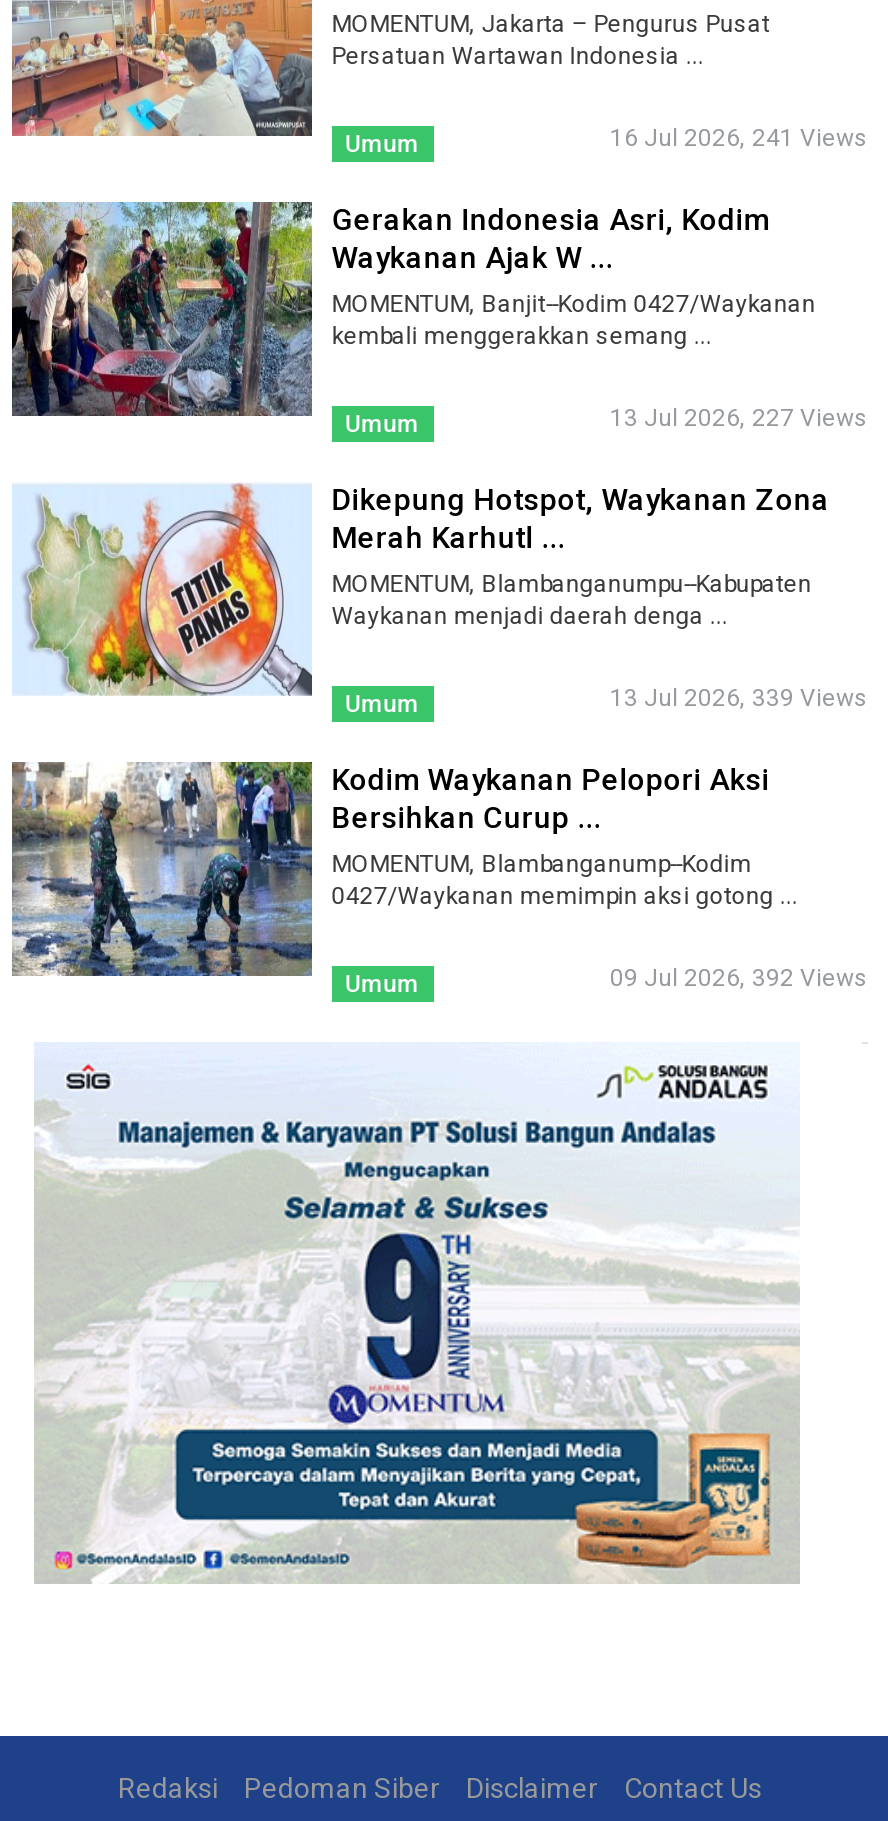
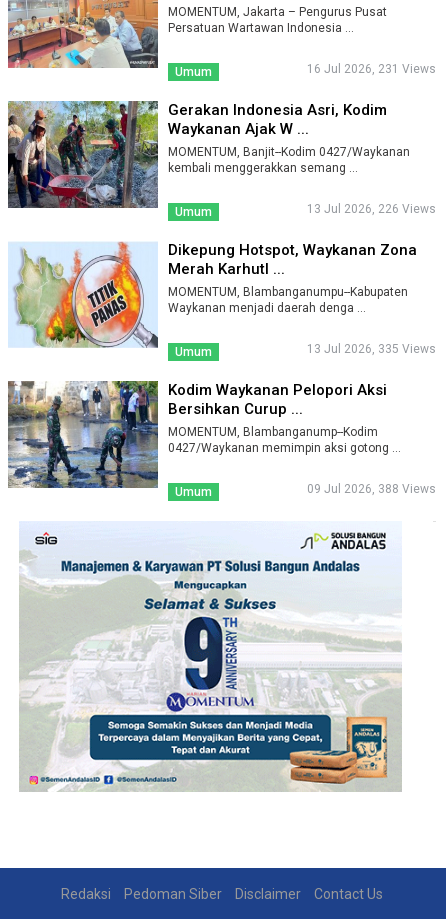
[610,123,868,151] 16 Jul 2026, 241 Views -> [307,62,436,76] 16 Jul 2026, 231 Views
[610,403,868,431] 13 Jul 2026, 227 Views -> [307,202,436,216] 13 Jul 2026, 226 Views
[610,683,868,711] 13 Jul 2026, 339 Views -> [307,342,436,356] 13 Jul 2026, 335 Views
[610,963,868,991] 09 Jul 2026, 392 Views -> [307,482,436,496] 09 Jul 2026, 388 Views

